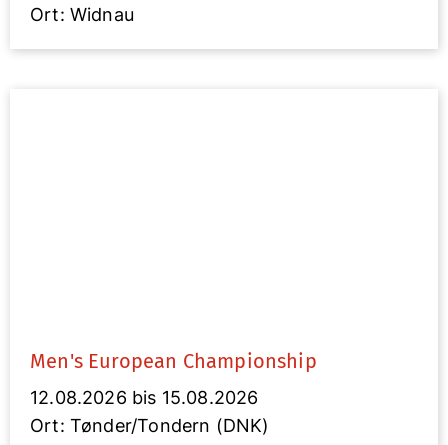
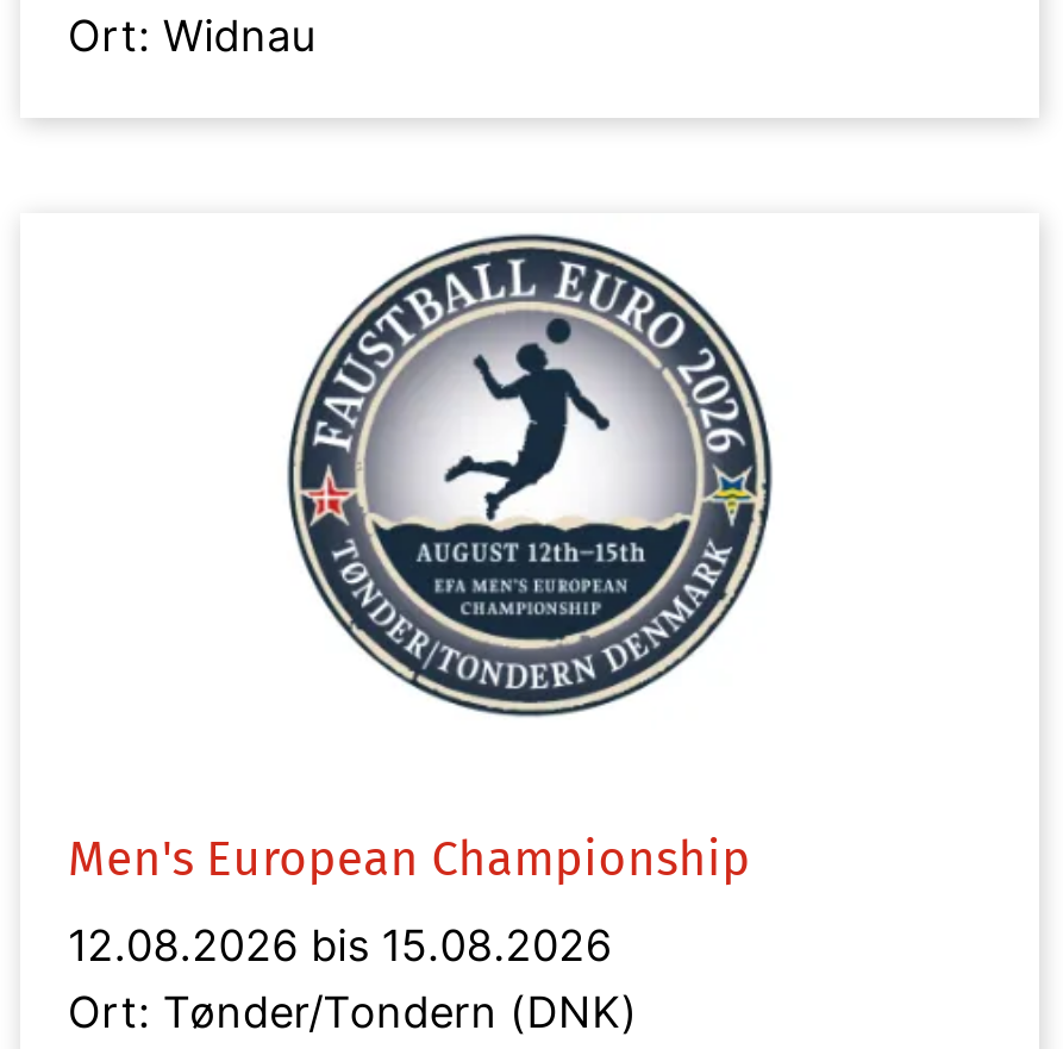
none -> [284,231,775,719] [image]

